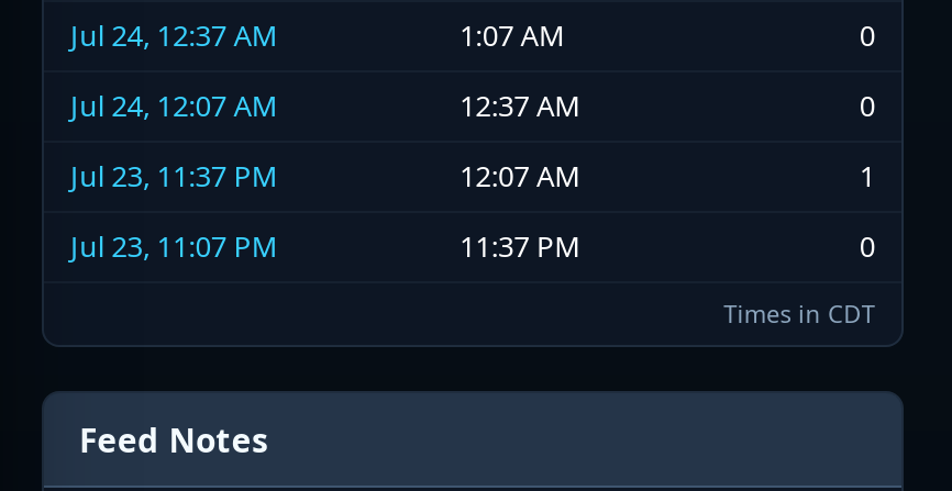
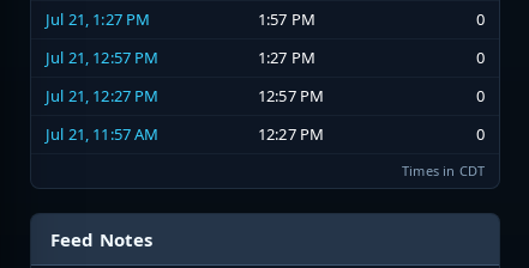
[70,16,565,56] Jul 24, 12:37 AM | 1:07 AM -> [46,9,316,30] Jul 21, 1:27 PM | 1:57 PM
[70,87,581,126] Jul 24, 12:07 AM | 12:37 AM -> [46,47,316,69] Jul 21, 12:57 PM | 1:27 PM
[70,157,875,196] Jul 23, 11:37 PM | 12:07 AM | 1 -> [46,85,485,107] Jul 21, 12:27 PM | 12:57 PM | 0
[70,227,581,267] Jul 23, 11:07 PM | 11:37 PM -> [46,124,324,145] Jul 21, 11:57 AM | 12:27 PM

